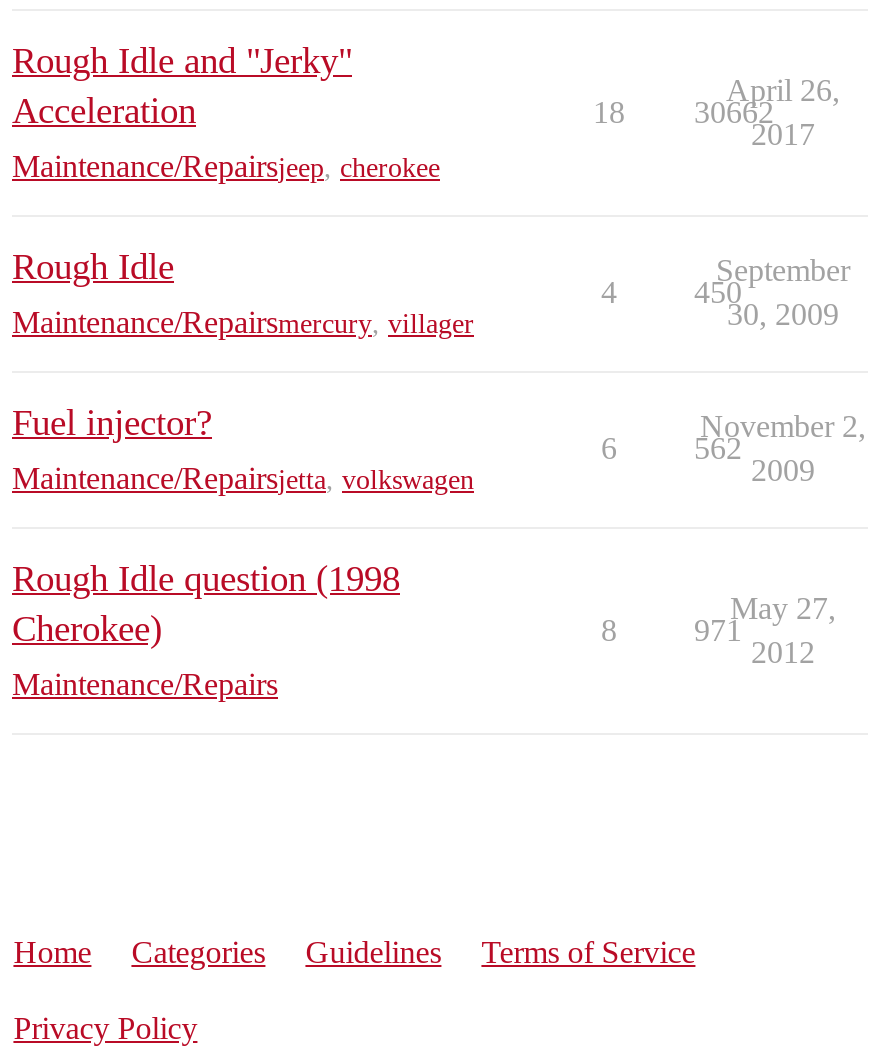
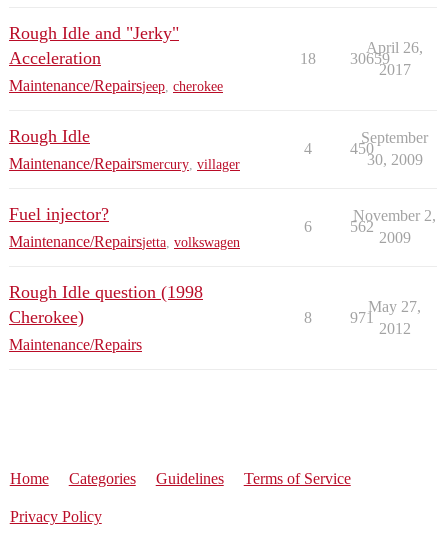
[694,96,774,130] 30662 -> [350,50,390,67] 30659

